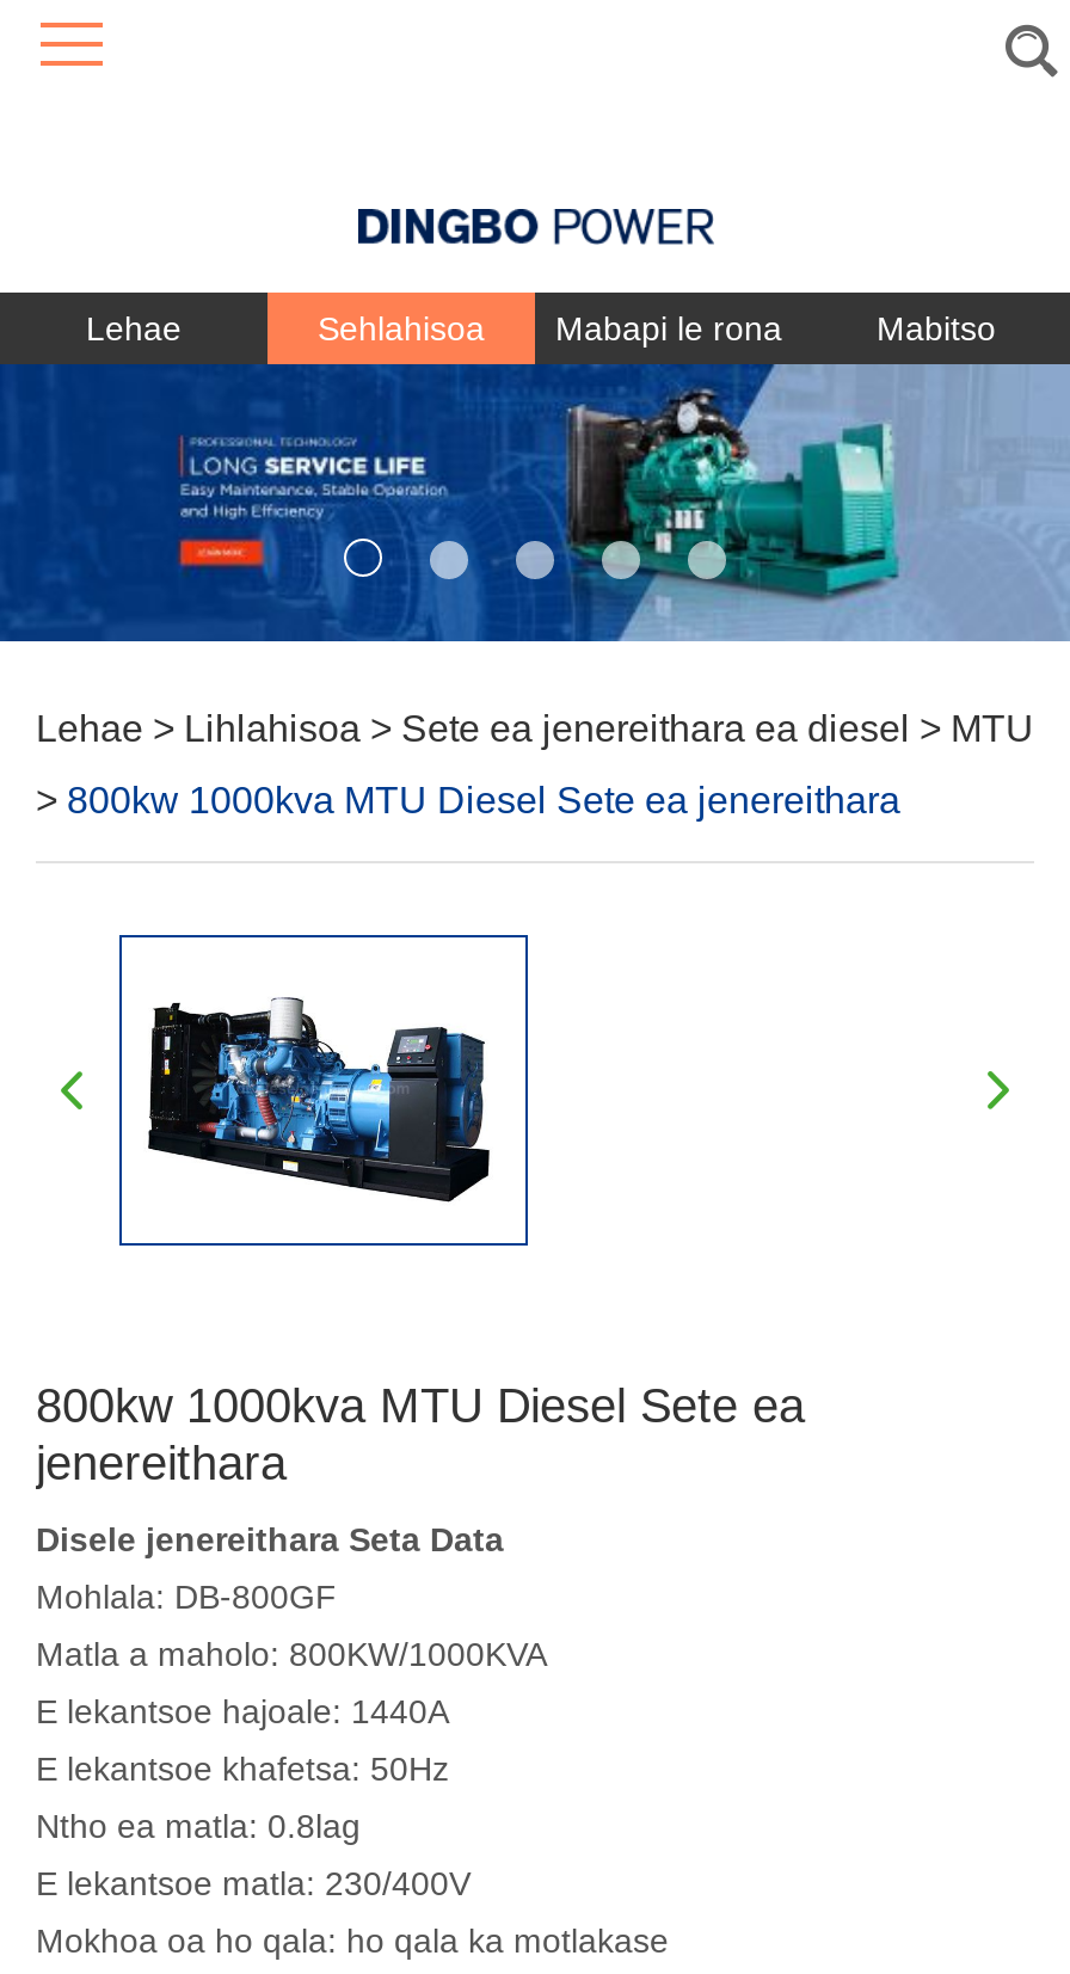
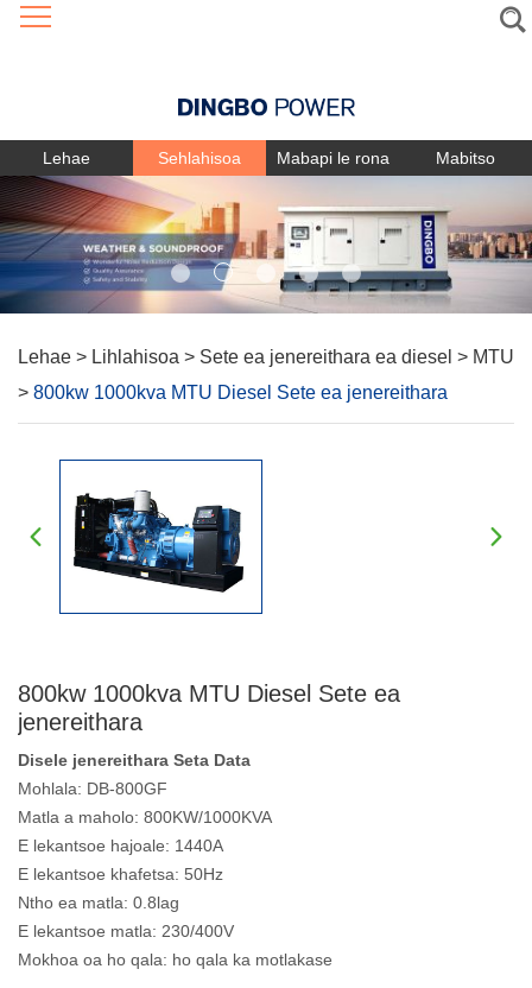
[7,362,1063,644] [image] -> [4,175,528,315] [image]

